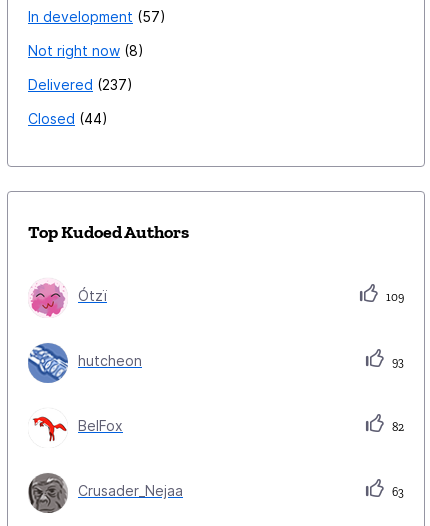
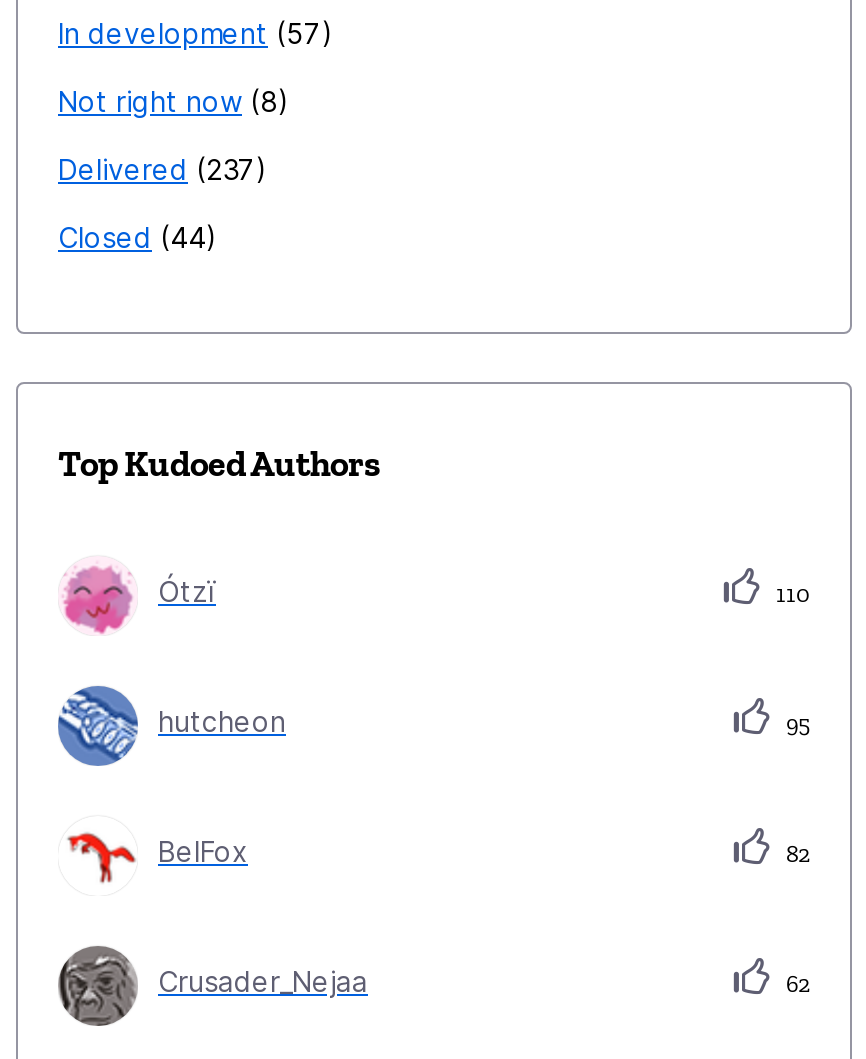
[383,290,404,304] 109 -> [770,581,810,609] 110
[389,355,404,369] 93 -> [780,711,810,739] 95
[389,485,404,499] 63 -> [780,971,810,999] 62

